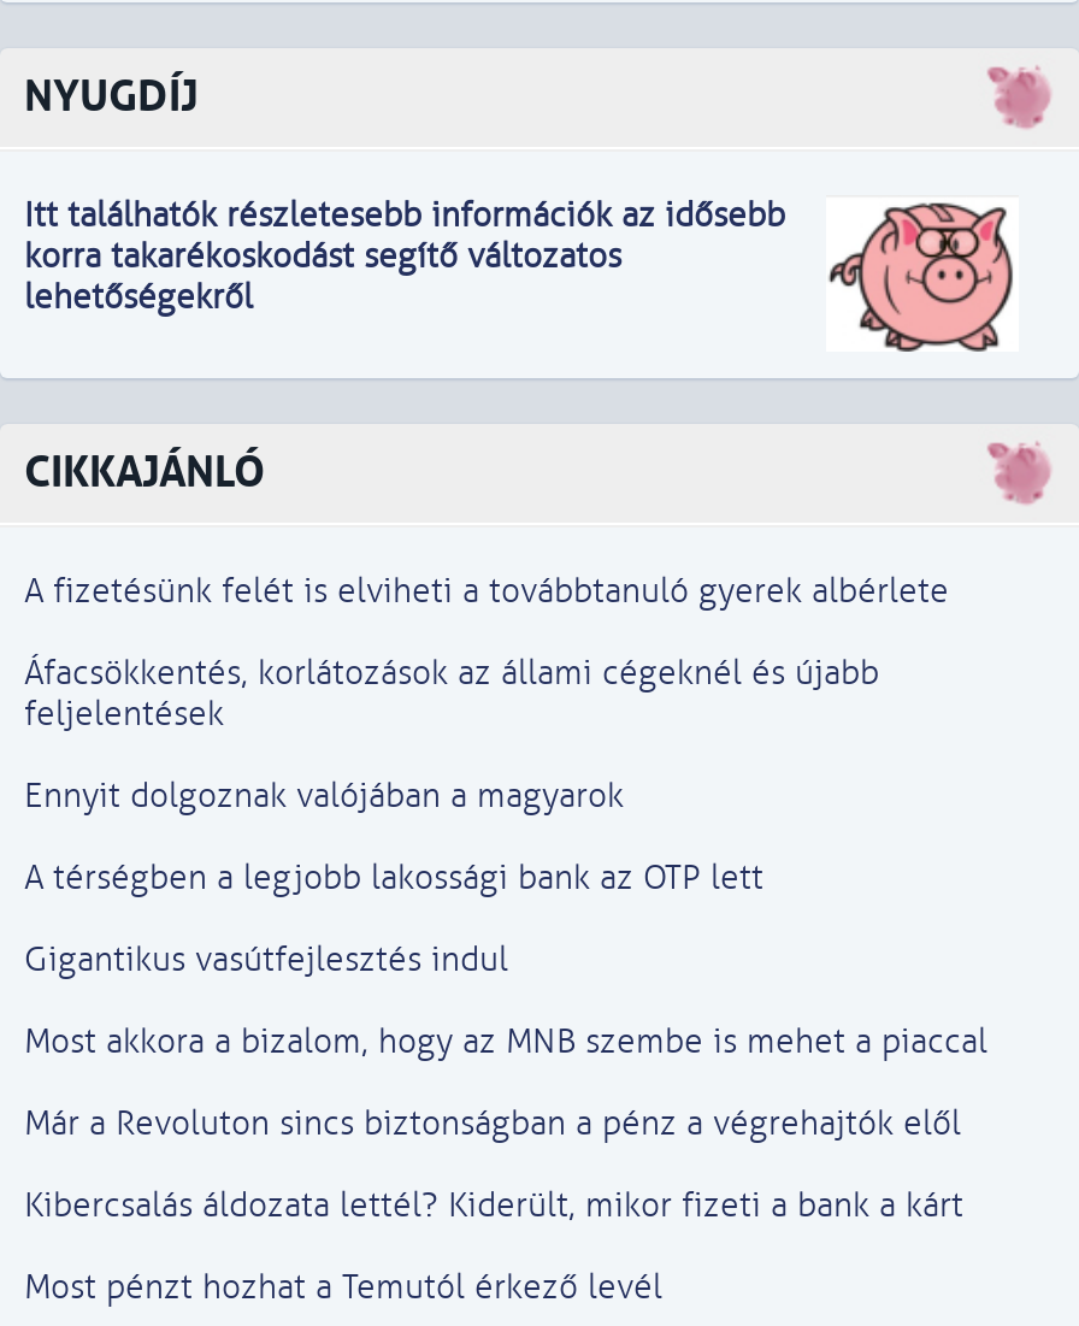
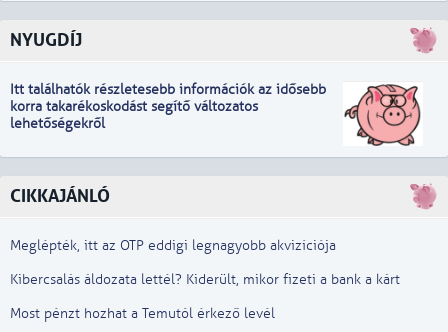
[24,570,987,1144] A fizetésünk felét is elviheti a továbbtanuló gyerek albérlete | Áfacsökkentés, korlátozások az állami cégeknél és újabb | feljelentések | Ennyit dolgoznak valójában a magyarok | A térségben a legjobb lakossági bank az OTP lett | Gigantikus vasútfejlesztés indul | Most akkora a bizalom, hogy az MNB szembe is mehet a piaccal | Már a Revoluton sincs biztonságban a pénz a végrehajtók elől -> [10,237,336,254] Meglépték, itt az OTP eddigi legnagyobb akvizíciója

